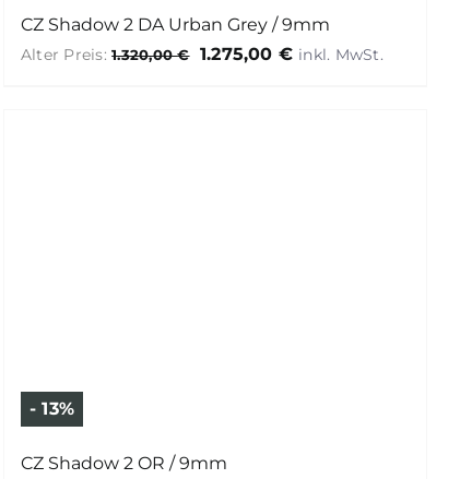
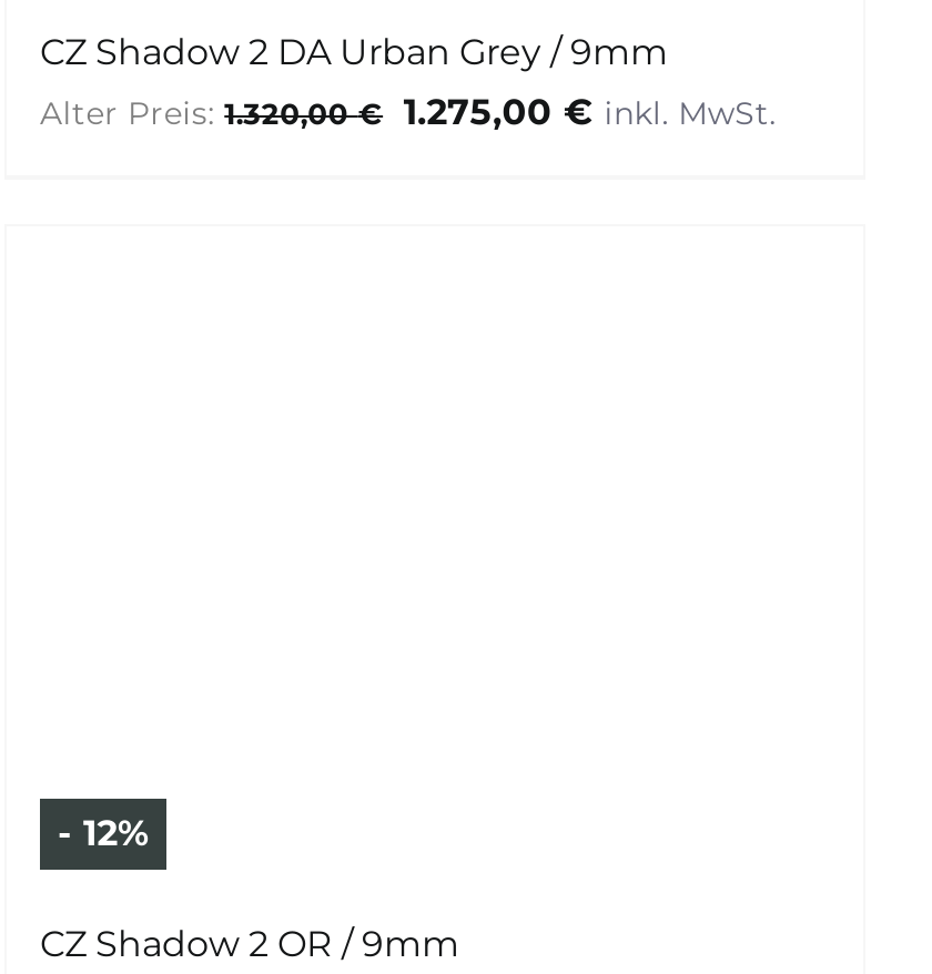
[30,398,75,418] - 13% -> [58,811,149,853] - 12%

